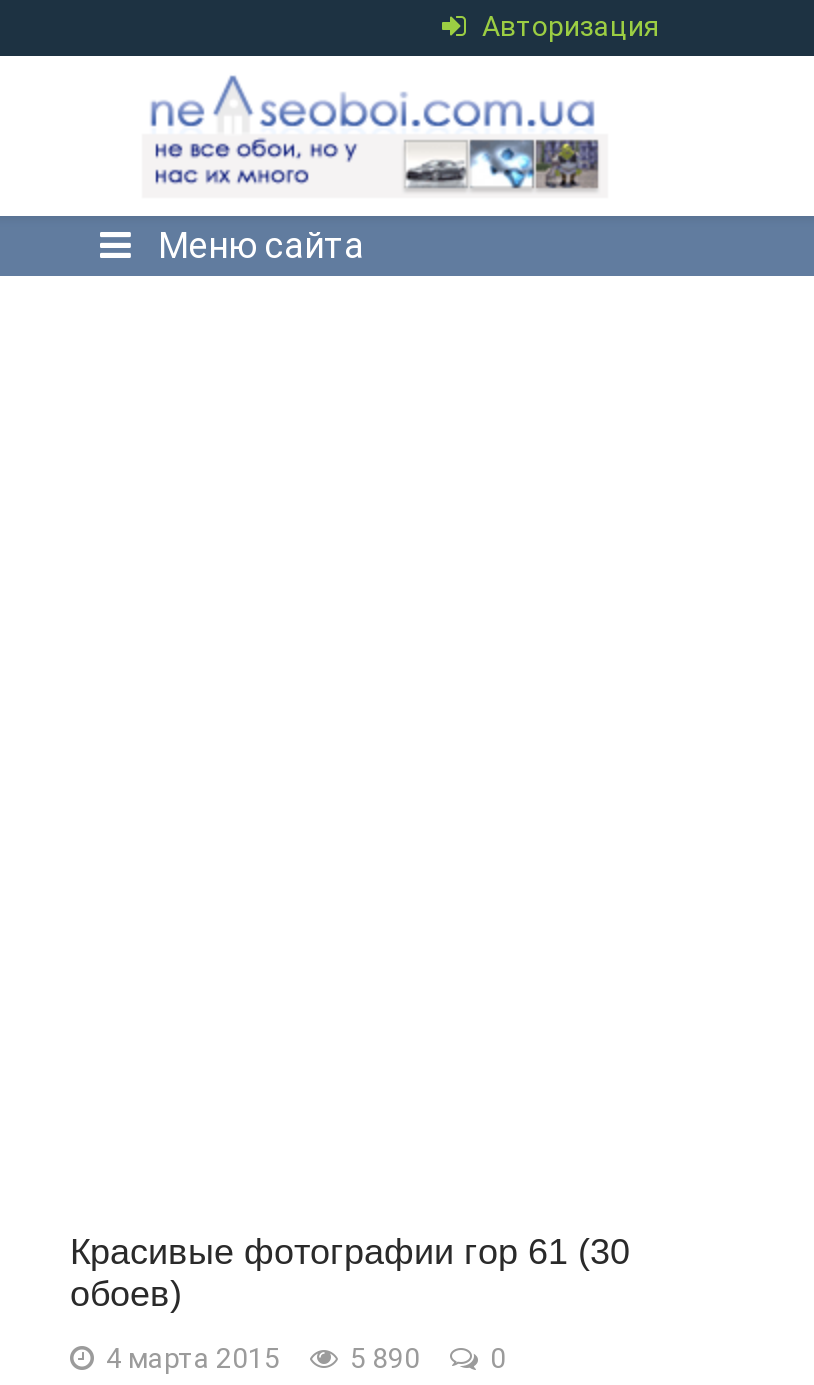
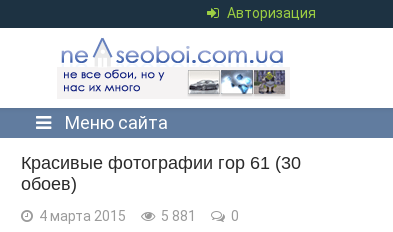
[100,1342,506,1374] 4 марта 2015 5 890 0 -> [36,208,239,224] 4 марта 2015 5 881 0

